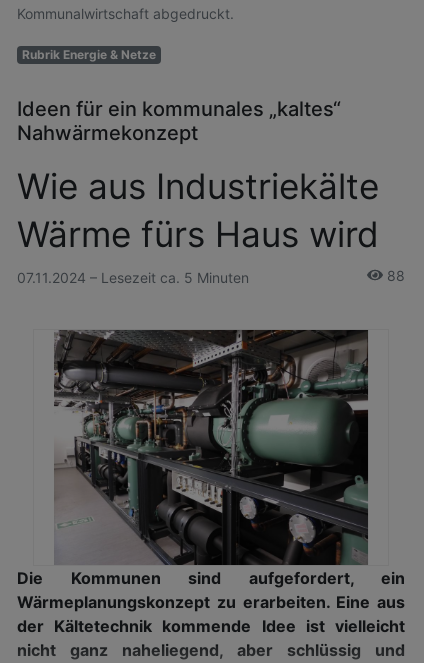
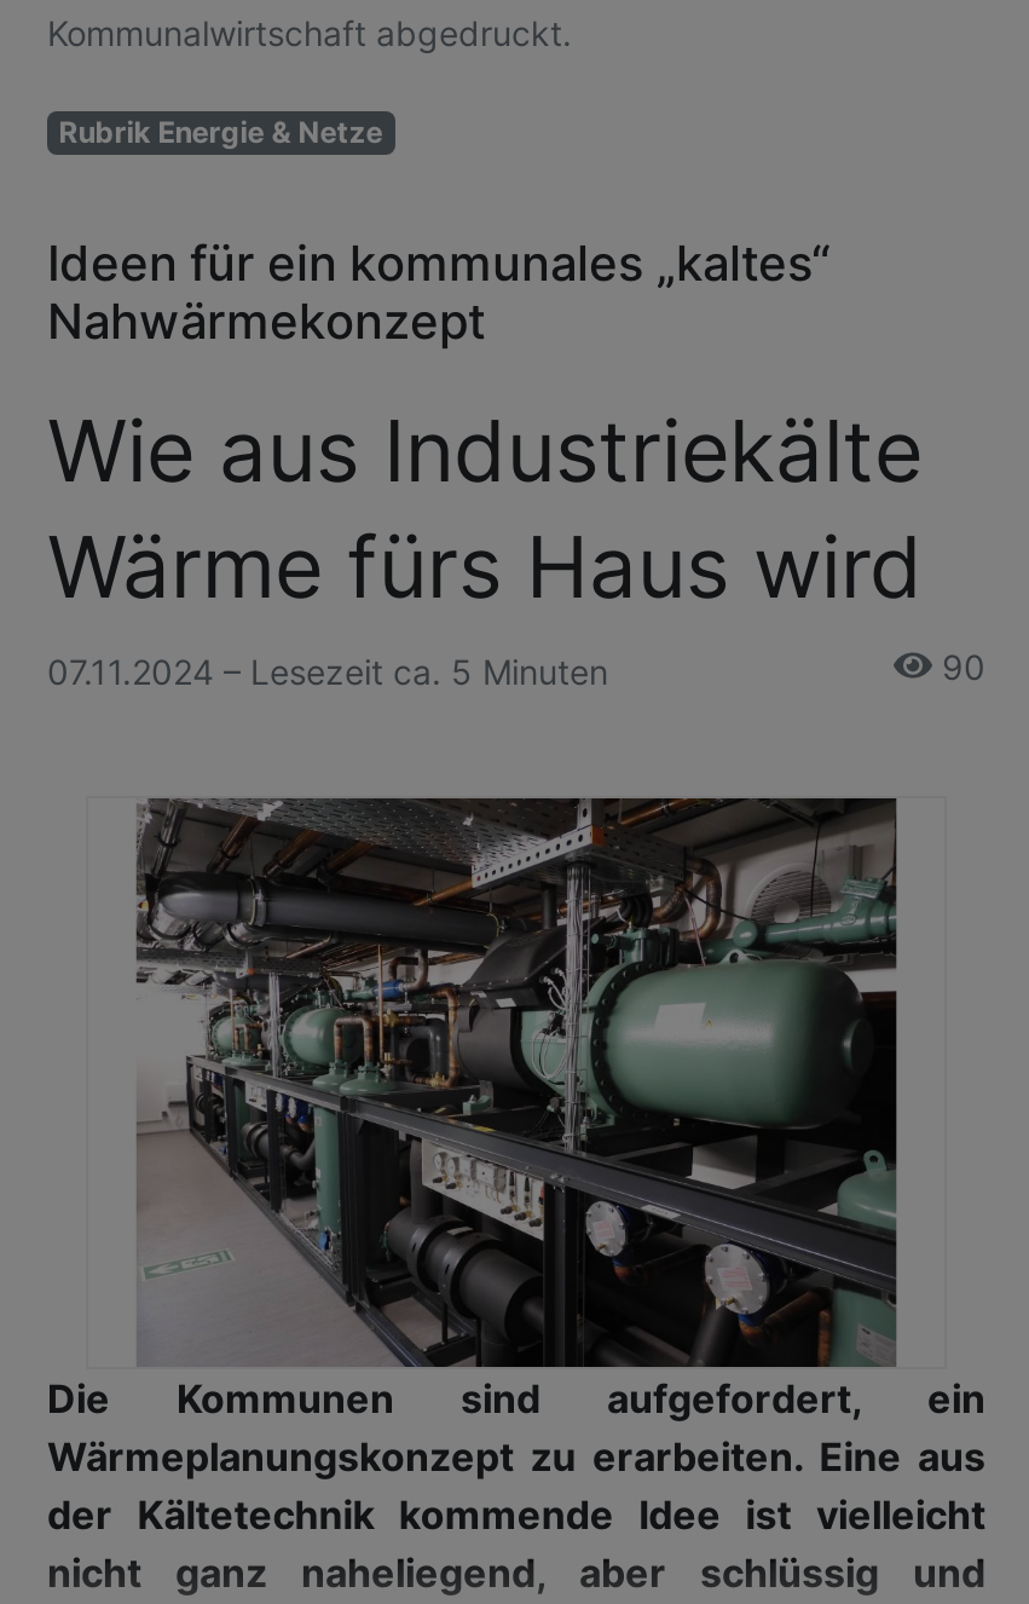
[383,266,405,283] 88 -> [932,645,985,686] 90

